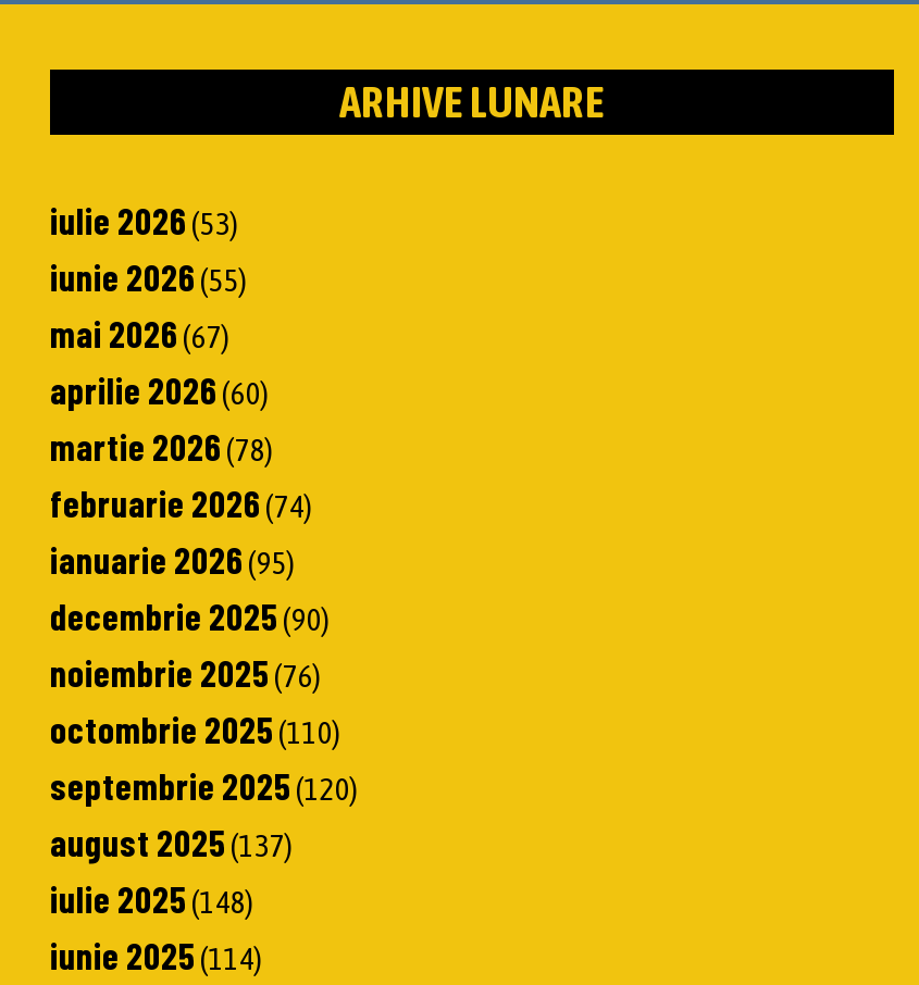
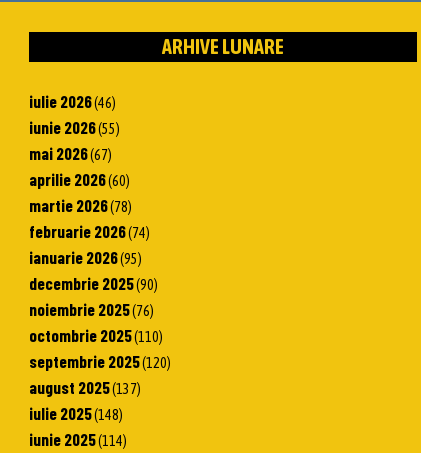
[50,198,239,241] iulie 2026 (53) -> [29,91,116,111] iulie 2026 (46)

